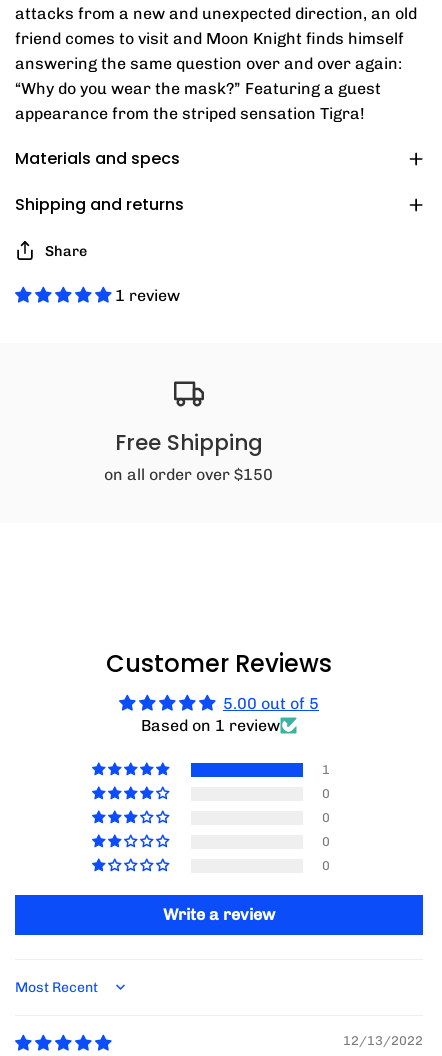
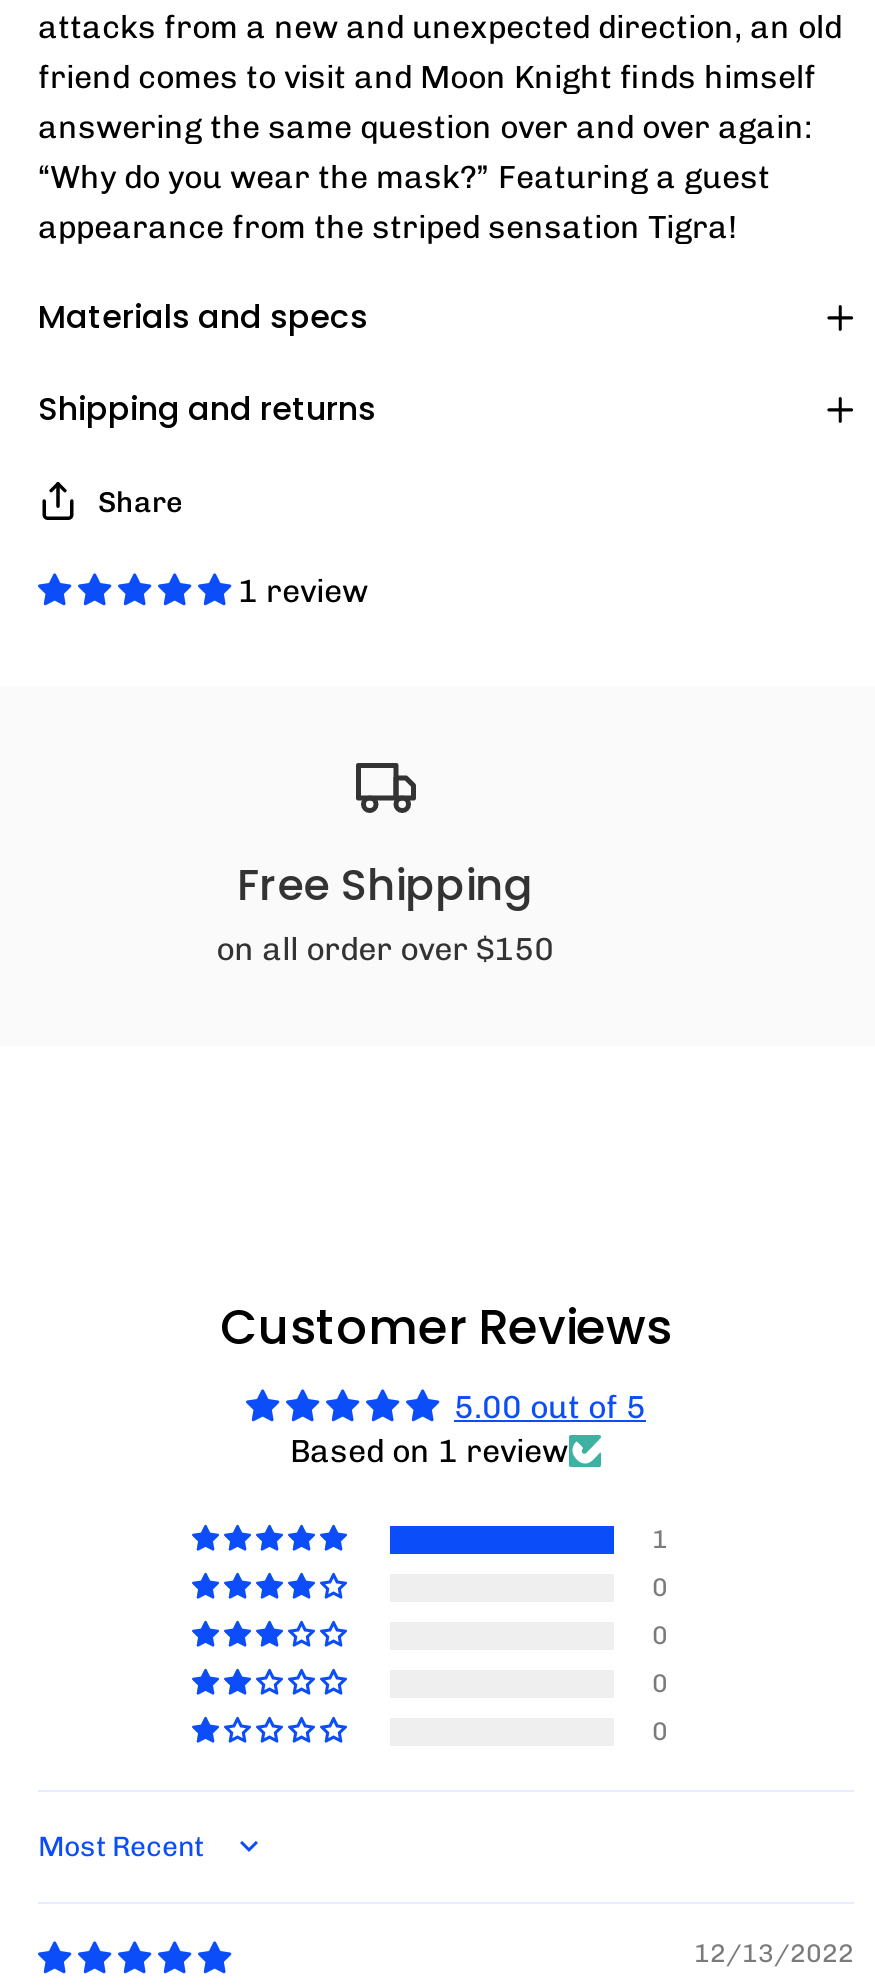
[163,905,275,924] Write a review -> none

